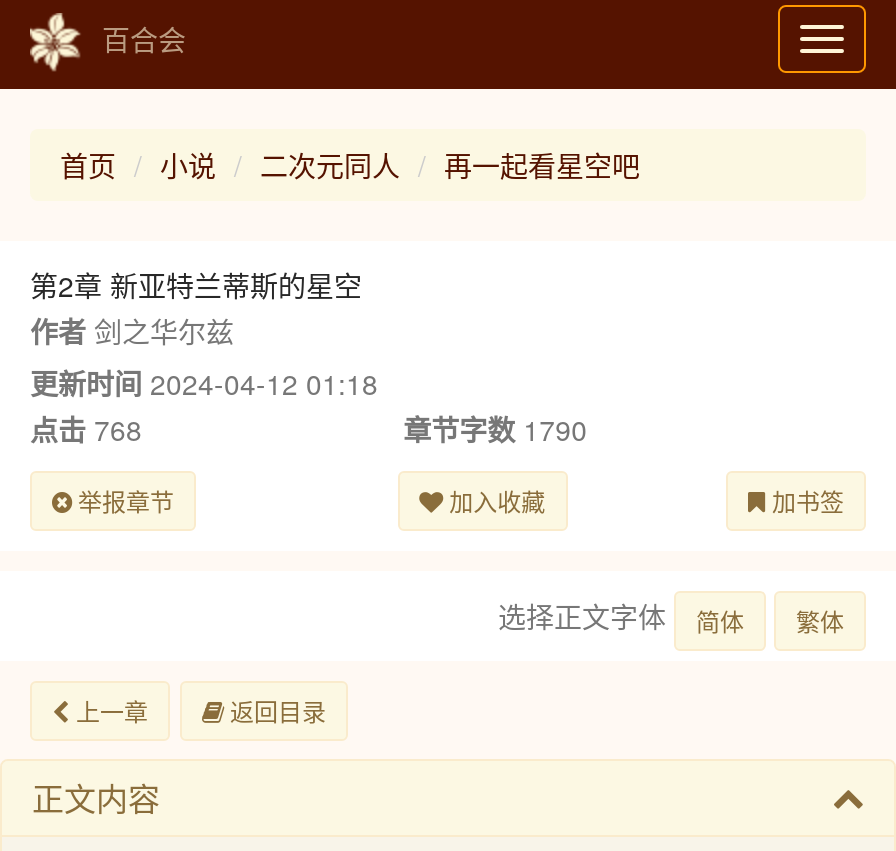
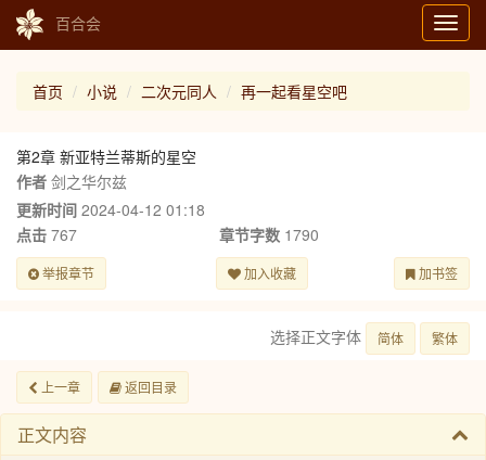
[30,409,142,449] 点击768 -> [16,223,77,245] 点击767

